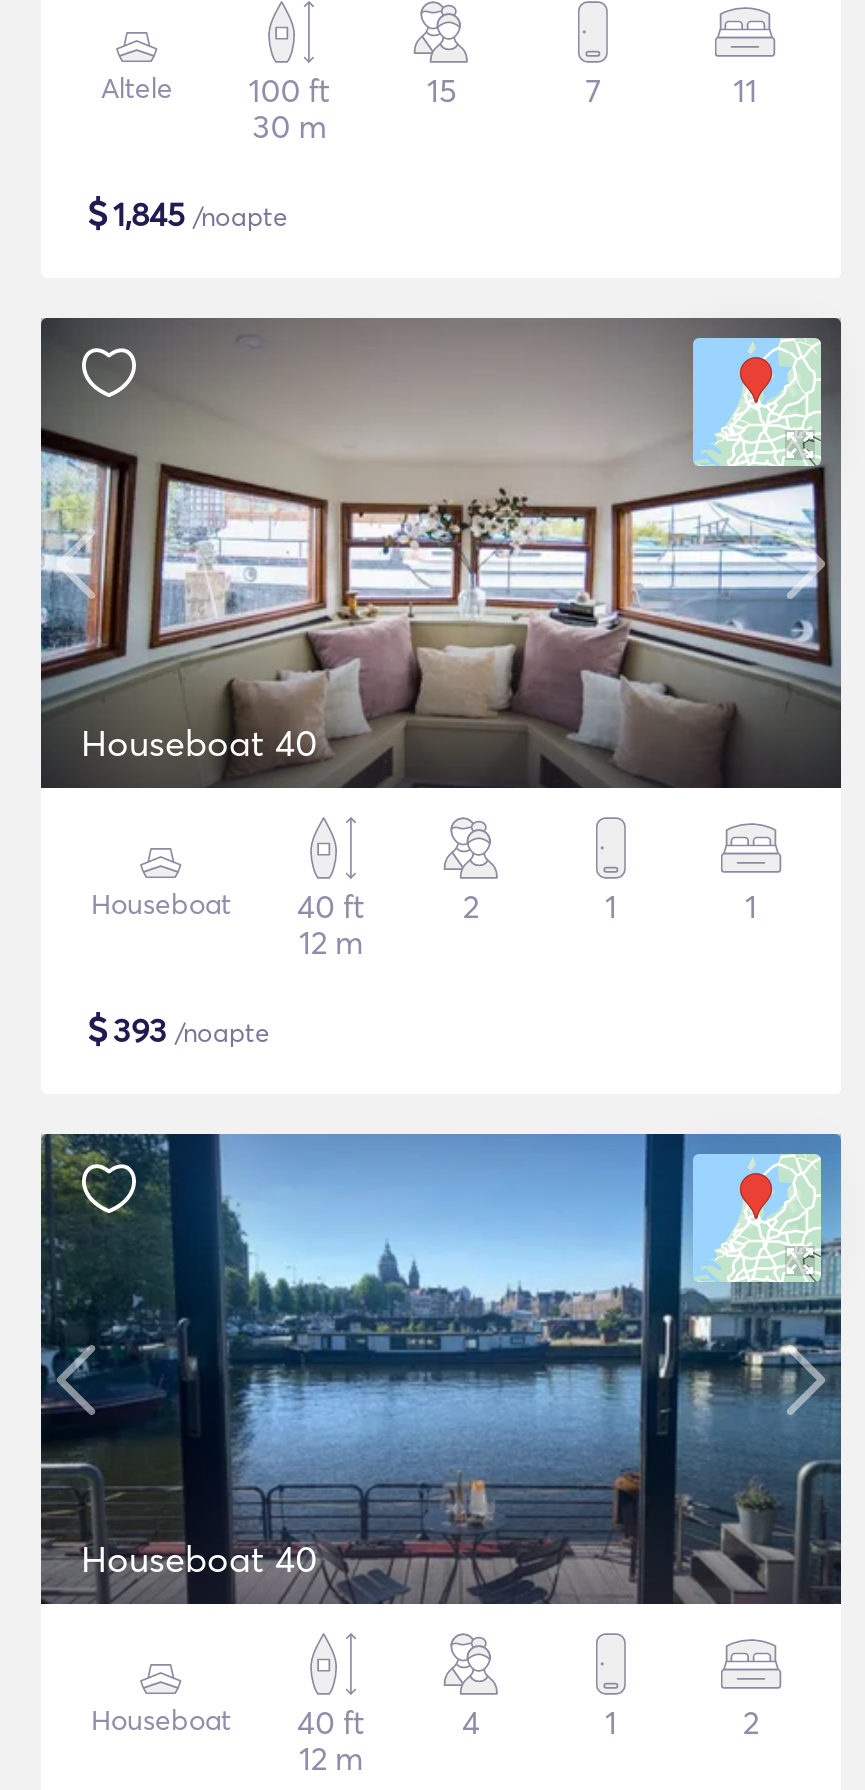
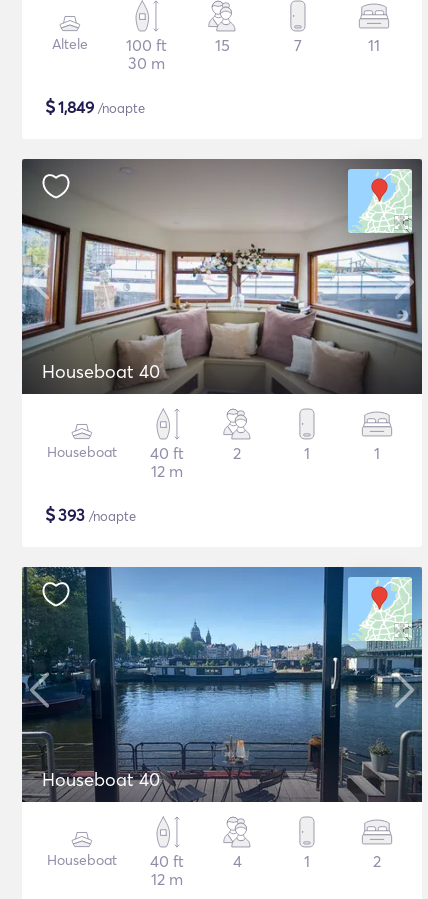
[87,190,287,236] $1,845 /noapte -> [45,95,145,118] $1,849 /noapte

